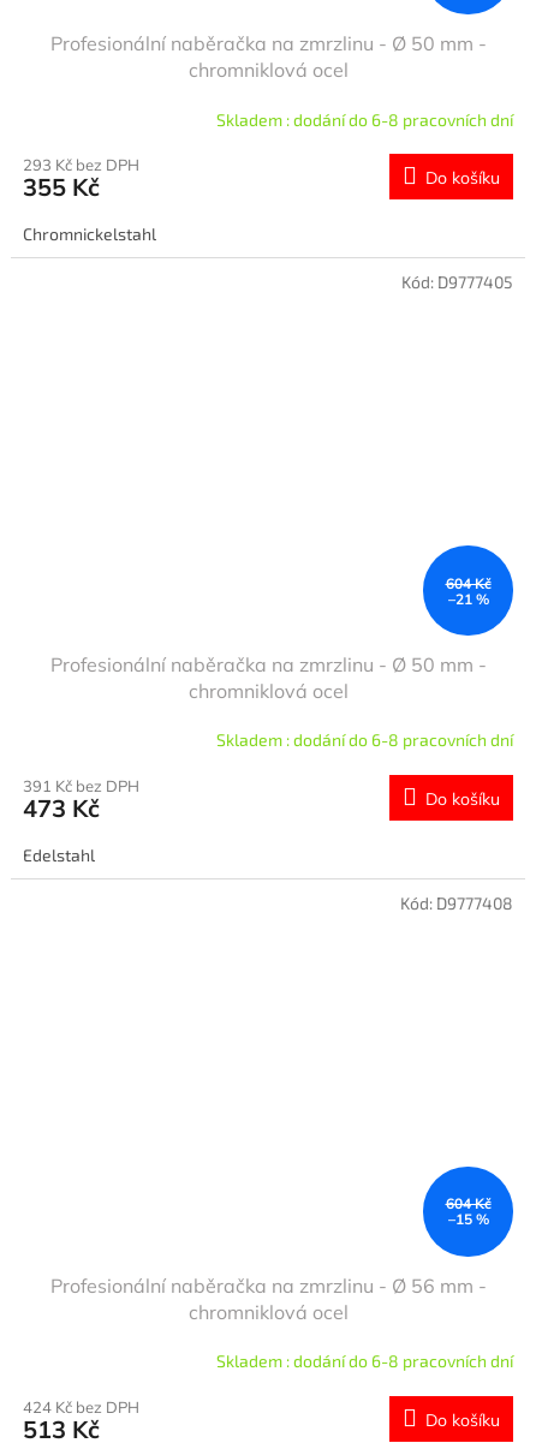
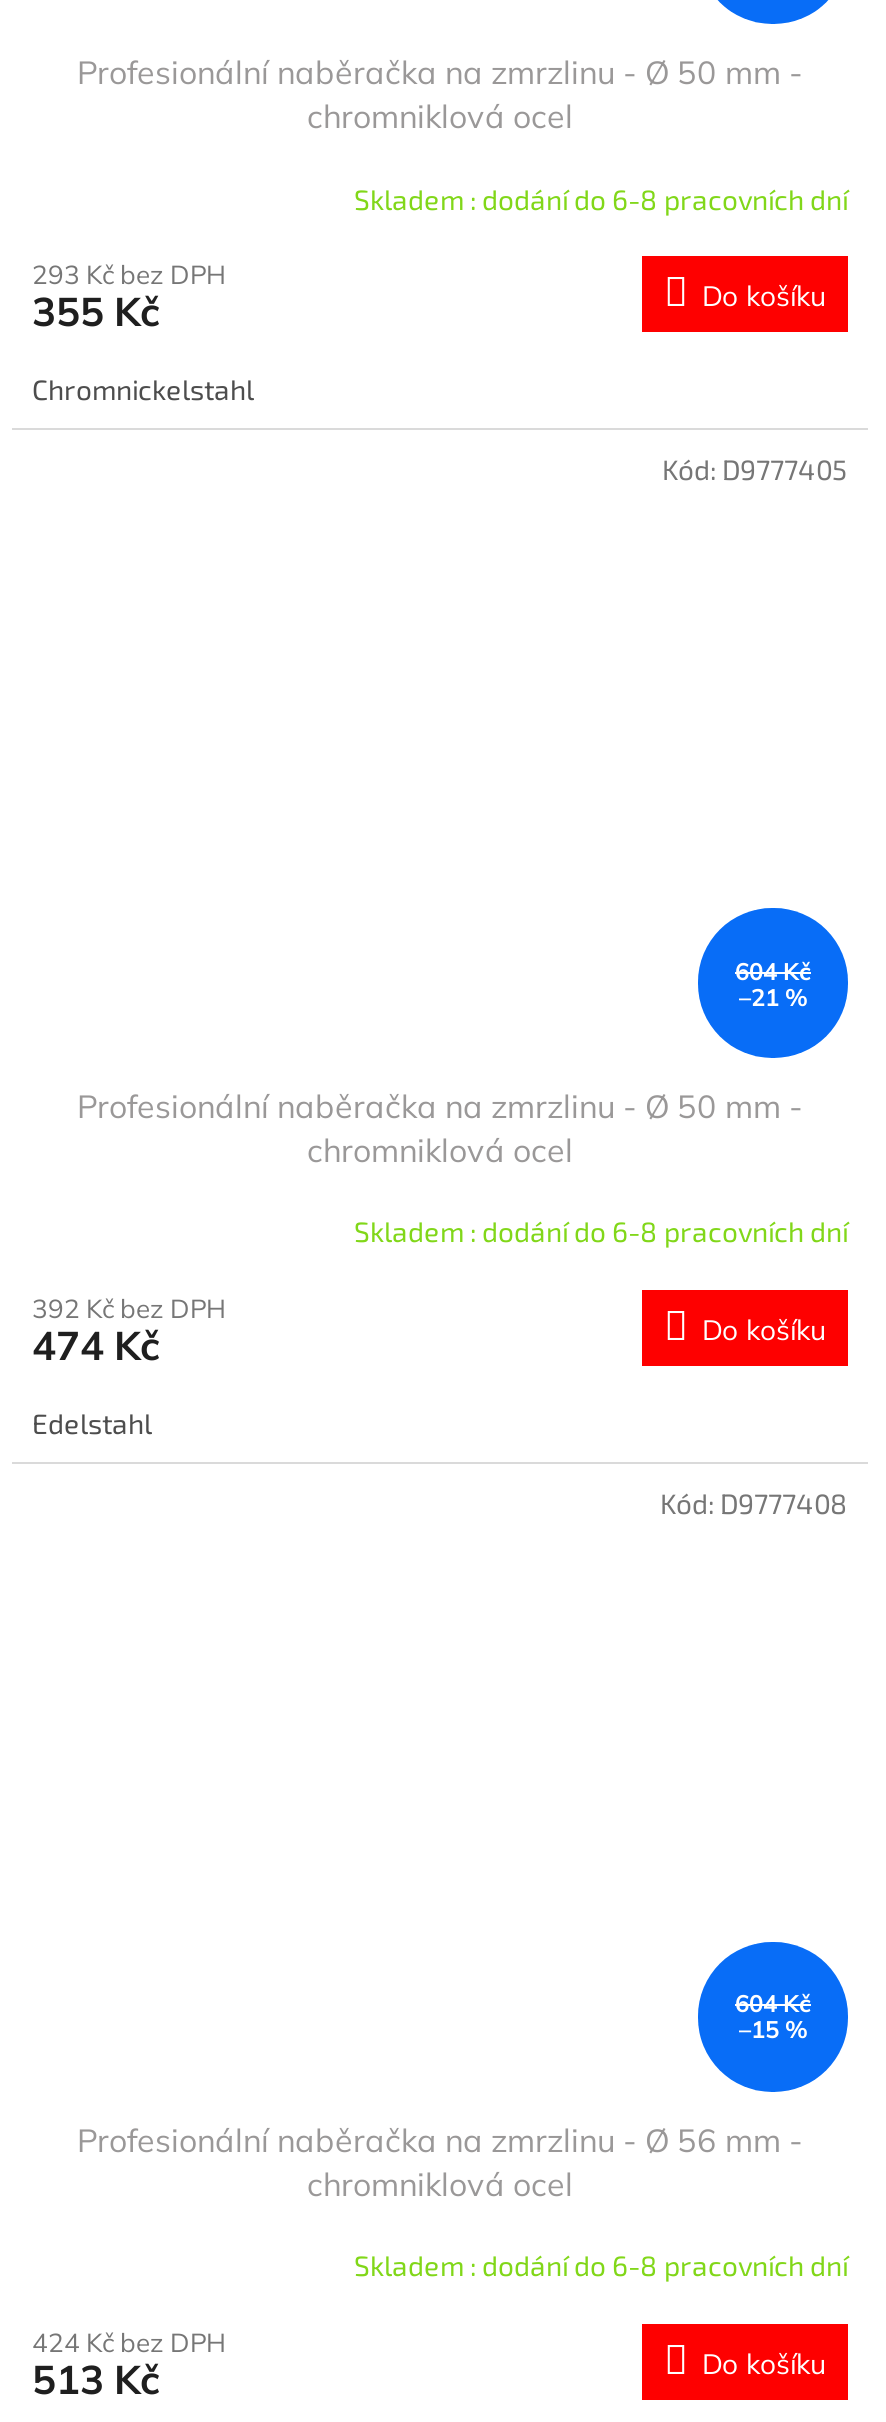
[23,776,139,795] 391 Kč bez DPH -> [32,1292,226,1324] 392 Kč bez DPH
[23,793,100,823] 473 Kč -> [32,1320,160,1370] 474 Kč

